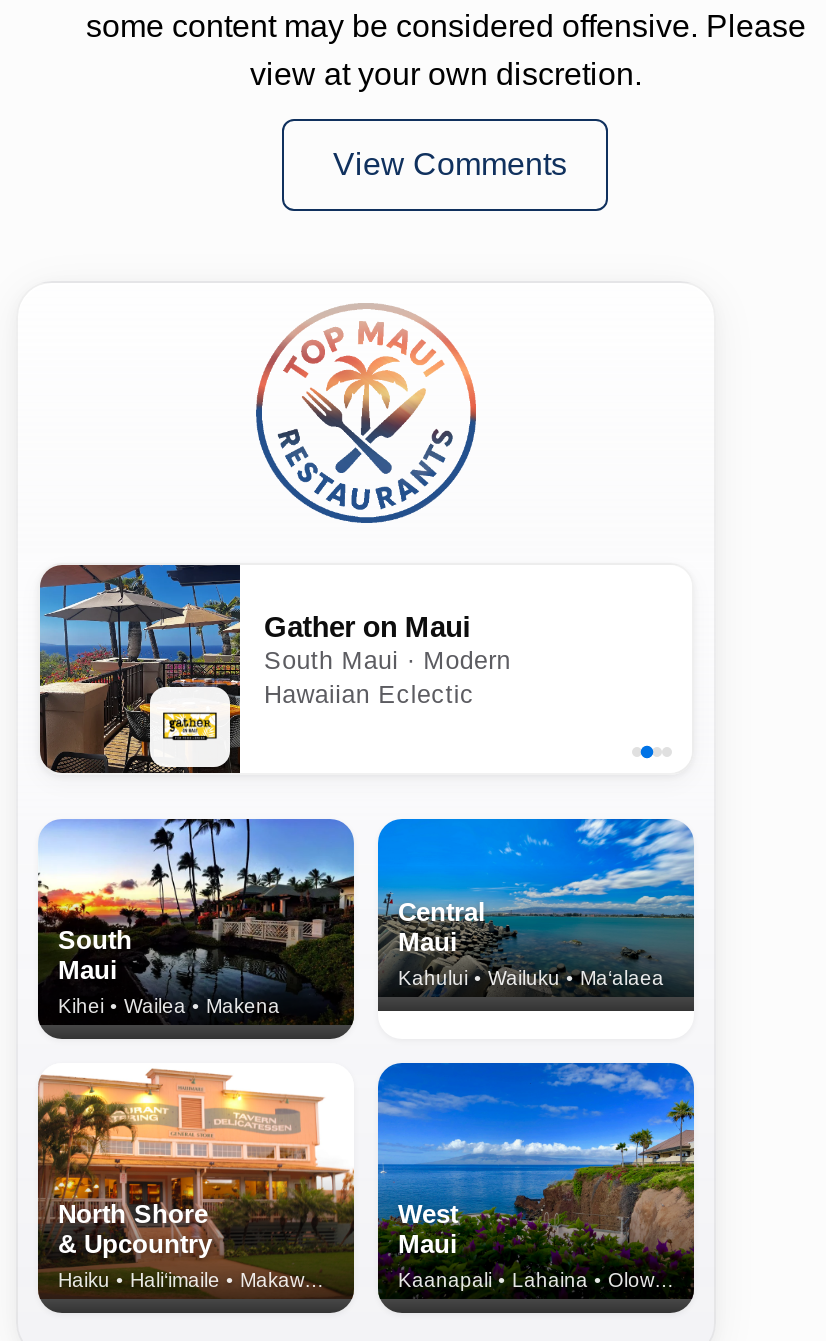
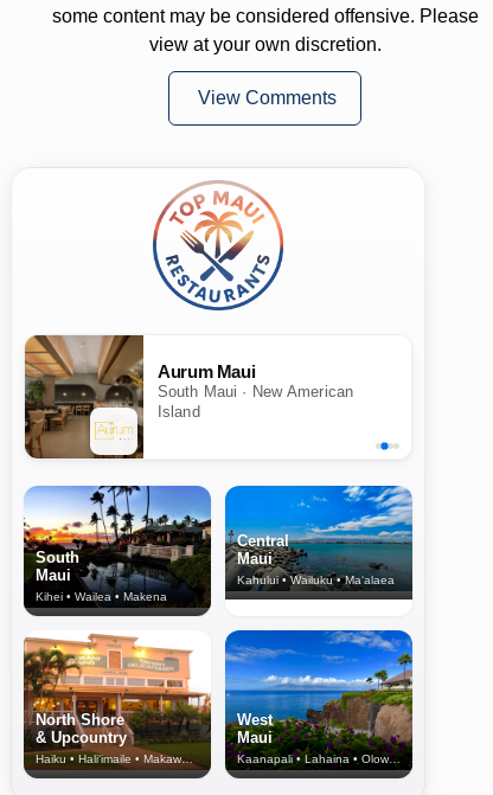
[38,563,511,775] [image] | Gather on Maui | South Maui · Modern | Hawaiian Eclectic -> [24,334,353,460] [image] | Aurum Maui | South Maui · New American | Island

